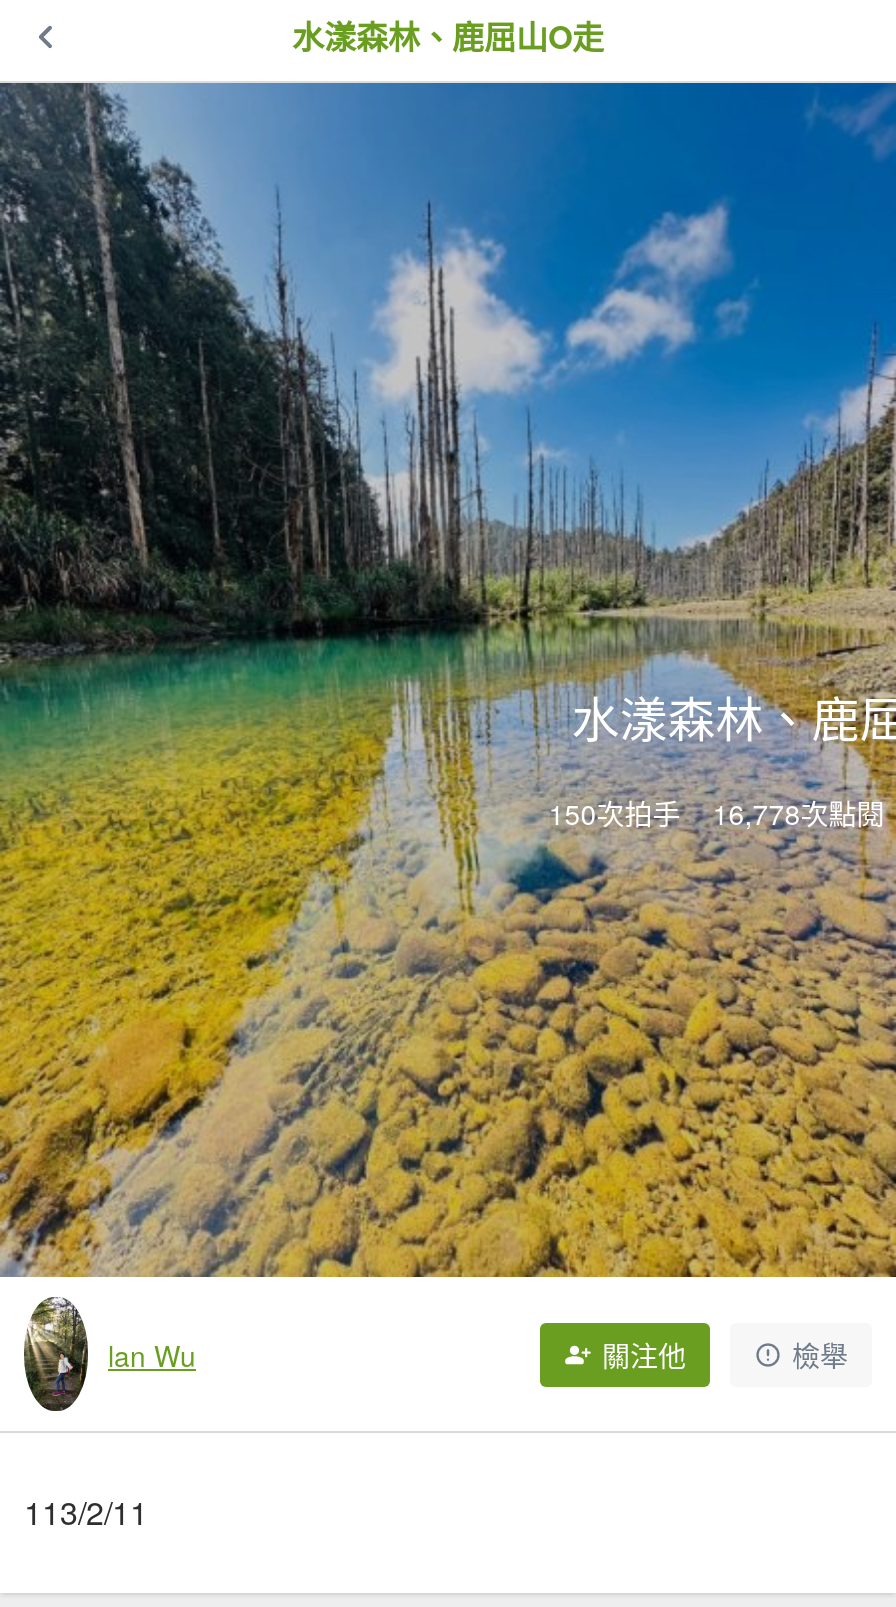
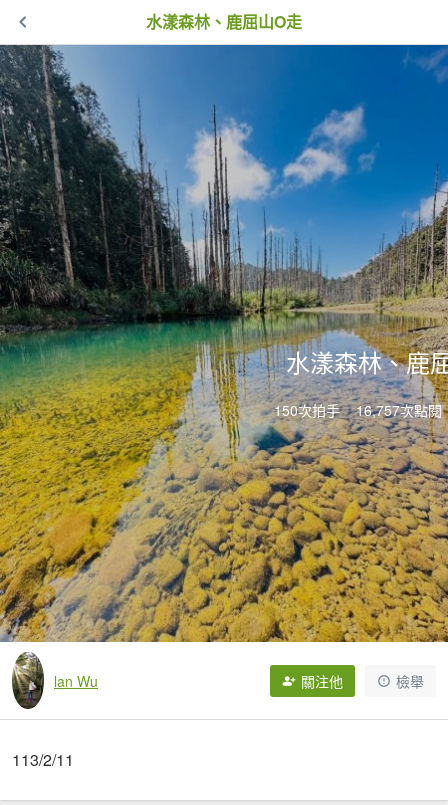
[548,792,884,832] 150次拍手 16,778次點閱 -> [274,400,442,420] 150次拍手 16,757次點閱

